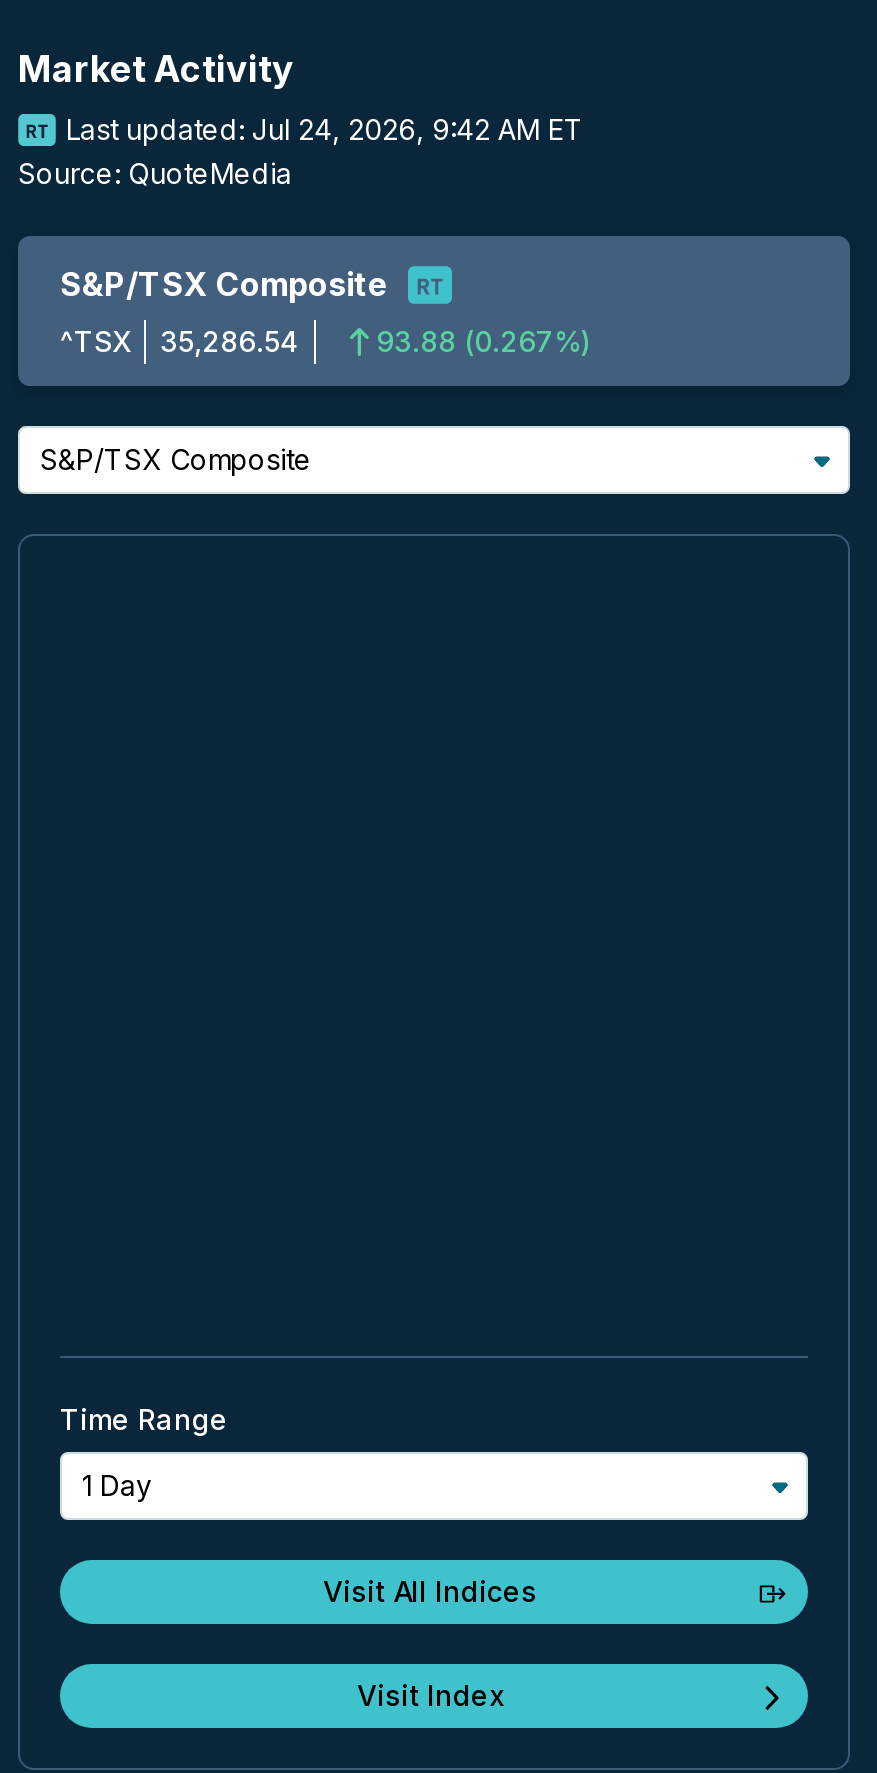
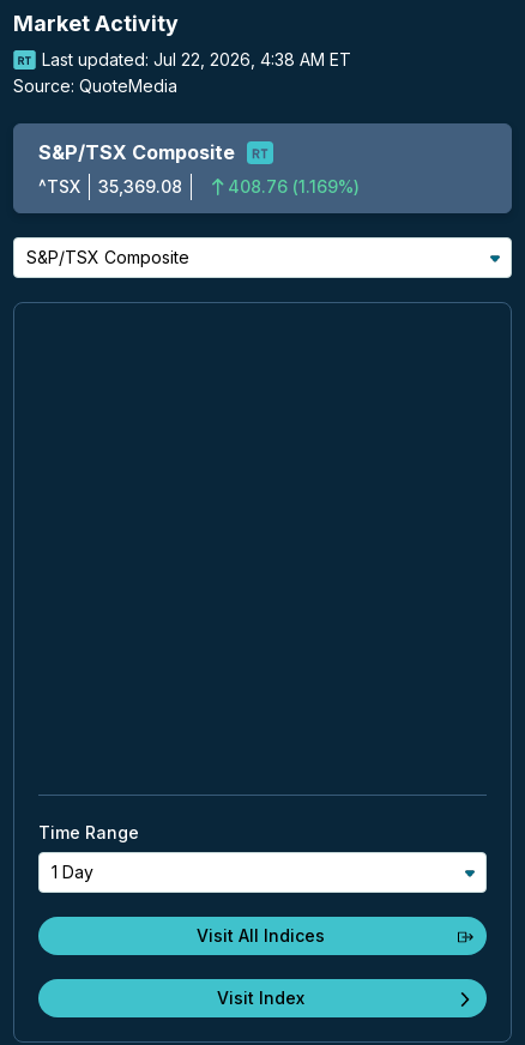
[66,111,584,145] Last updated: Jul 24, 2026, 9:42 AM ET -> [42,49,351,69] Last updated: Jul 22, 2026, 4:38 AM ET
[60,323,300,357] ^TSX 35,286.54 -> [38,176,182,196] ^TSX 35,369.08
[376,323,590,357] 93.88 (0.267%) -> [228,176,360,196] 408.76 (1.169%)

